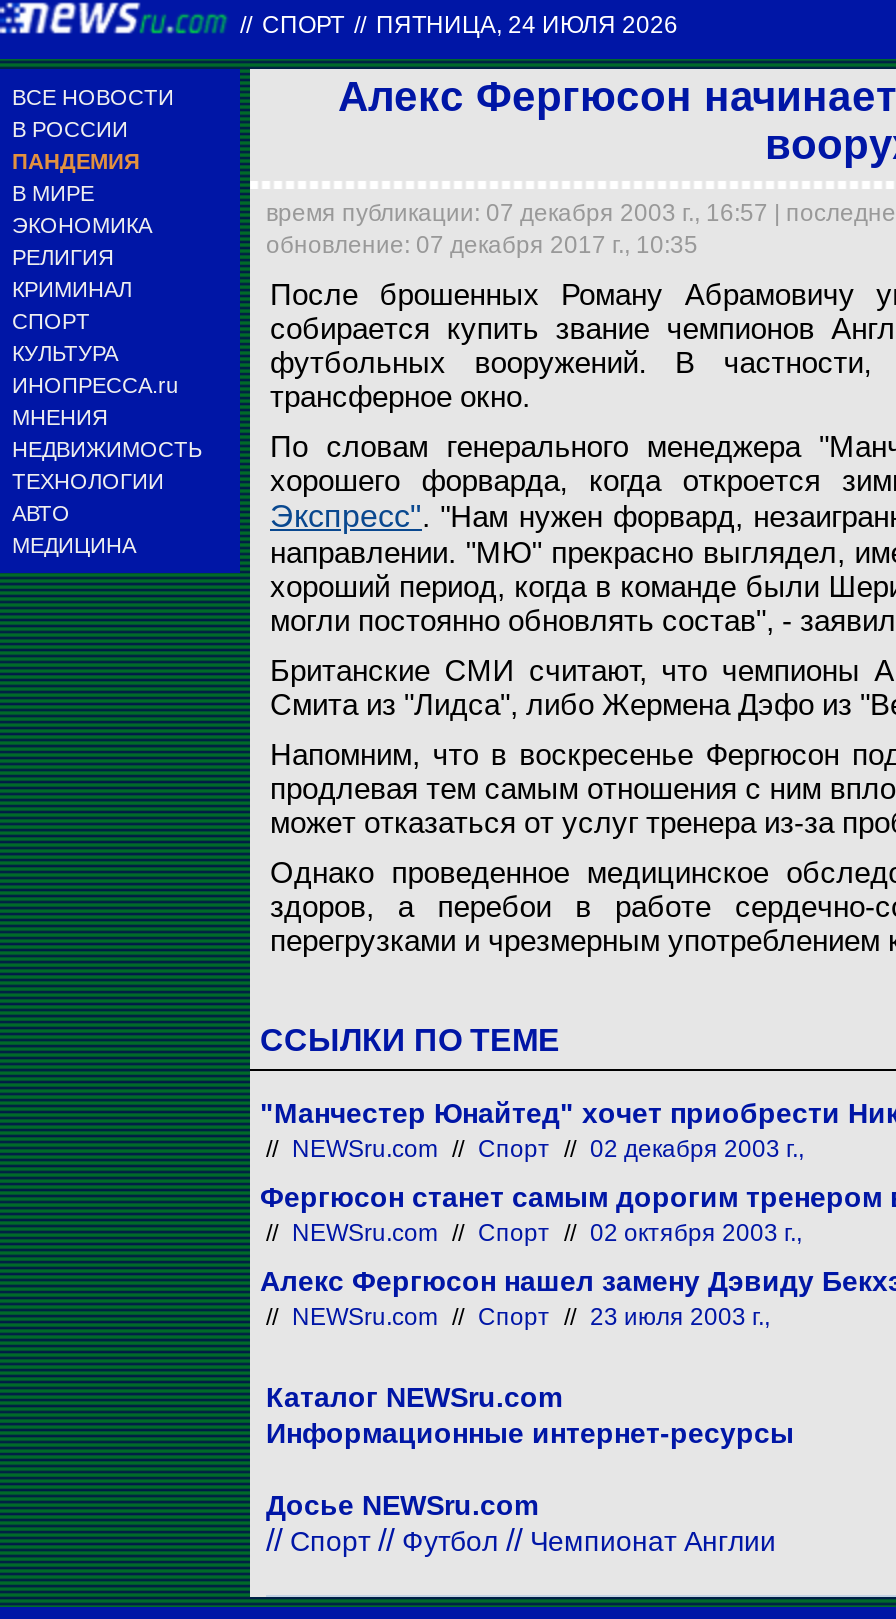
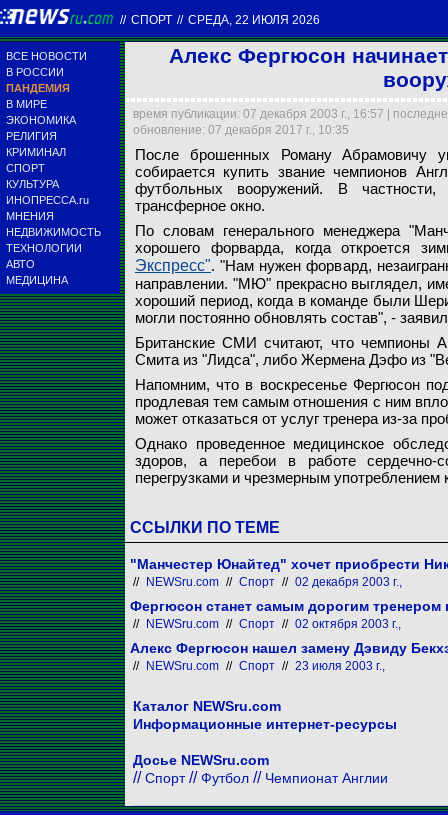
[240,10,678,38] // СПОРТ // ПЯТНИЦА, 24 ИЮЛЯ 2026 -> [120,12,320,26] // СПОРТ // СРЕДА, 22 ИЮЛЯ 2026

